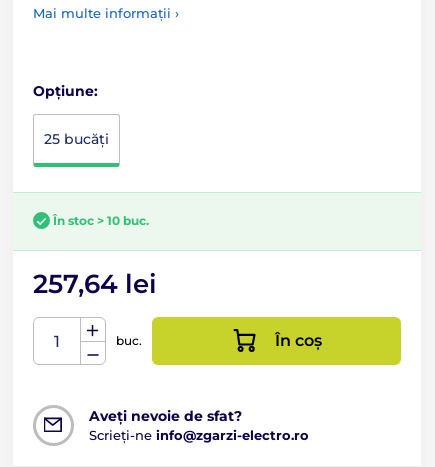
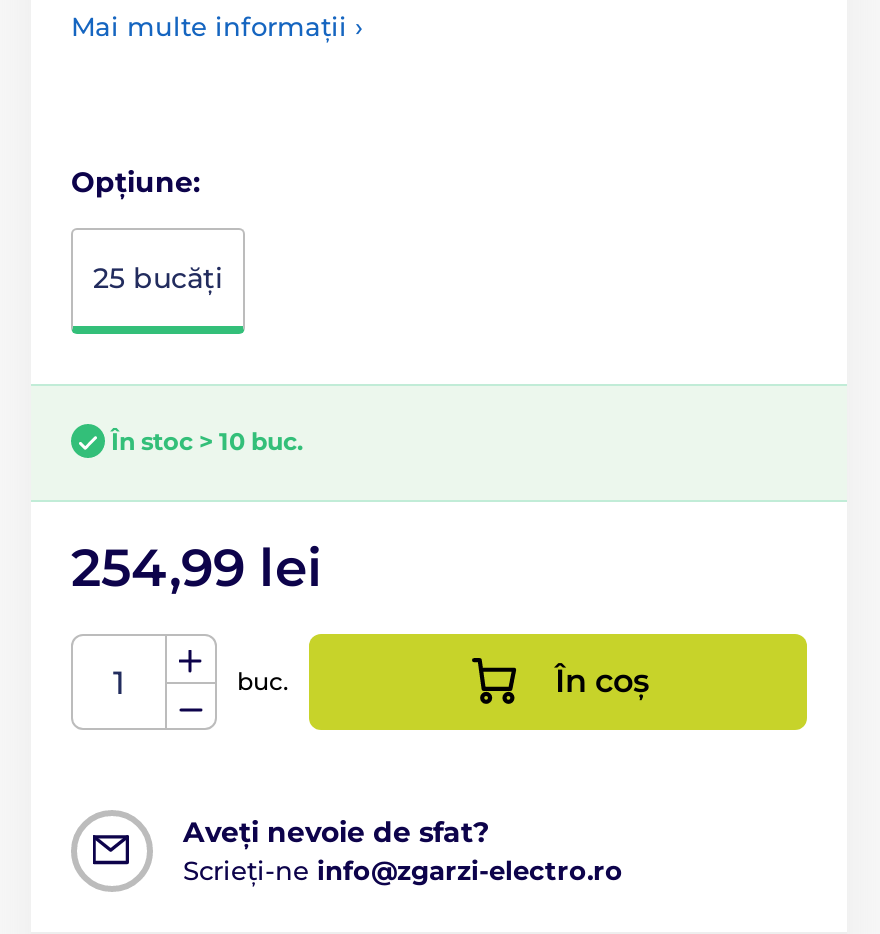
[33,268,157,300] 257,64 lei -> [71,536,323,600] 254,99 lei

